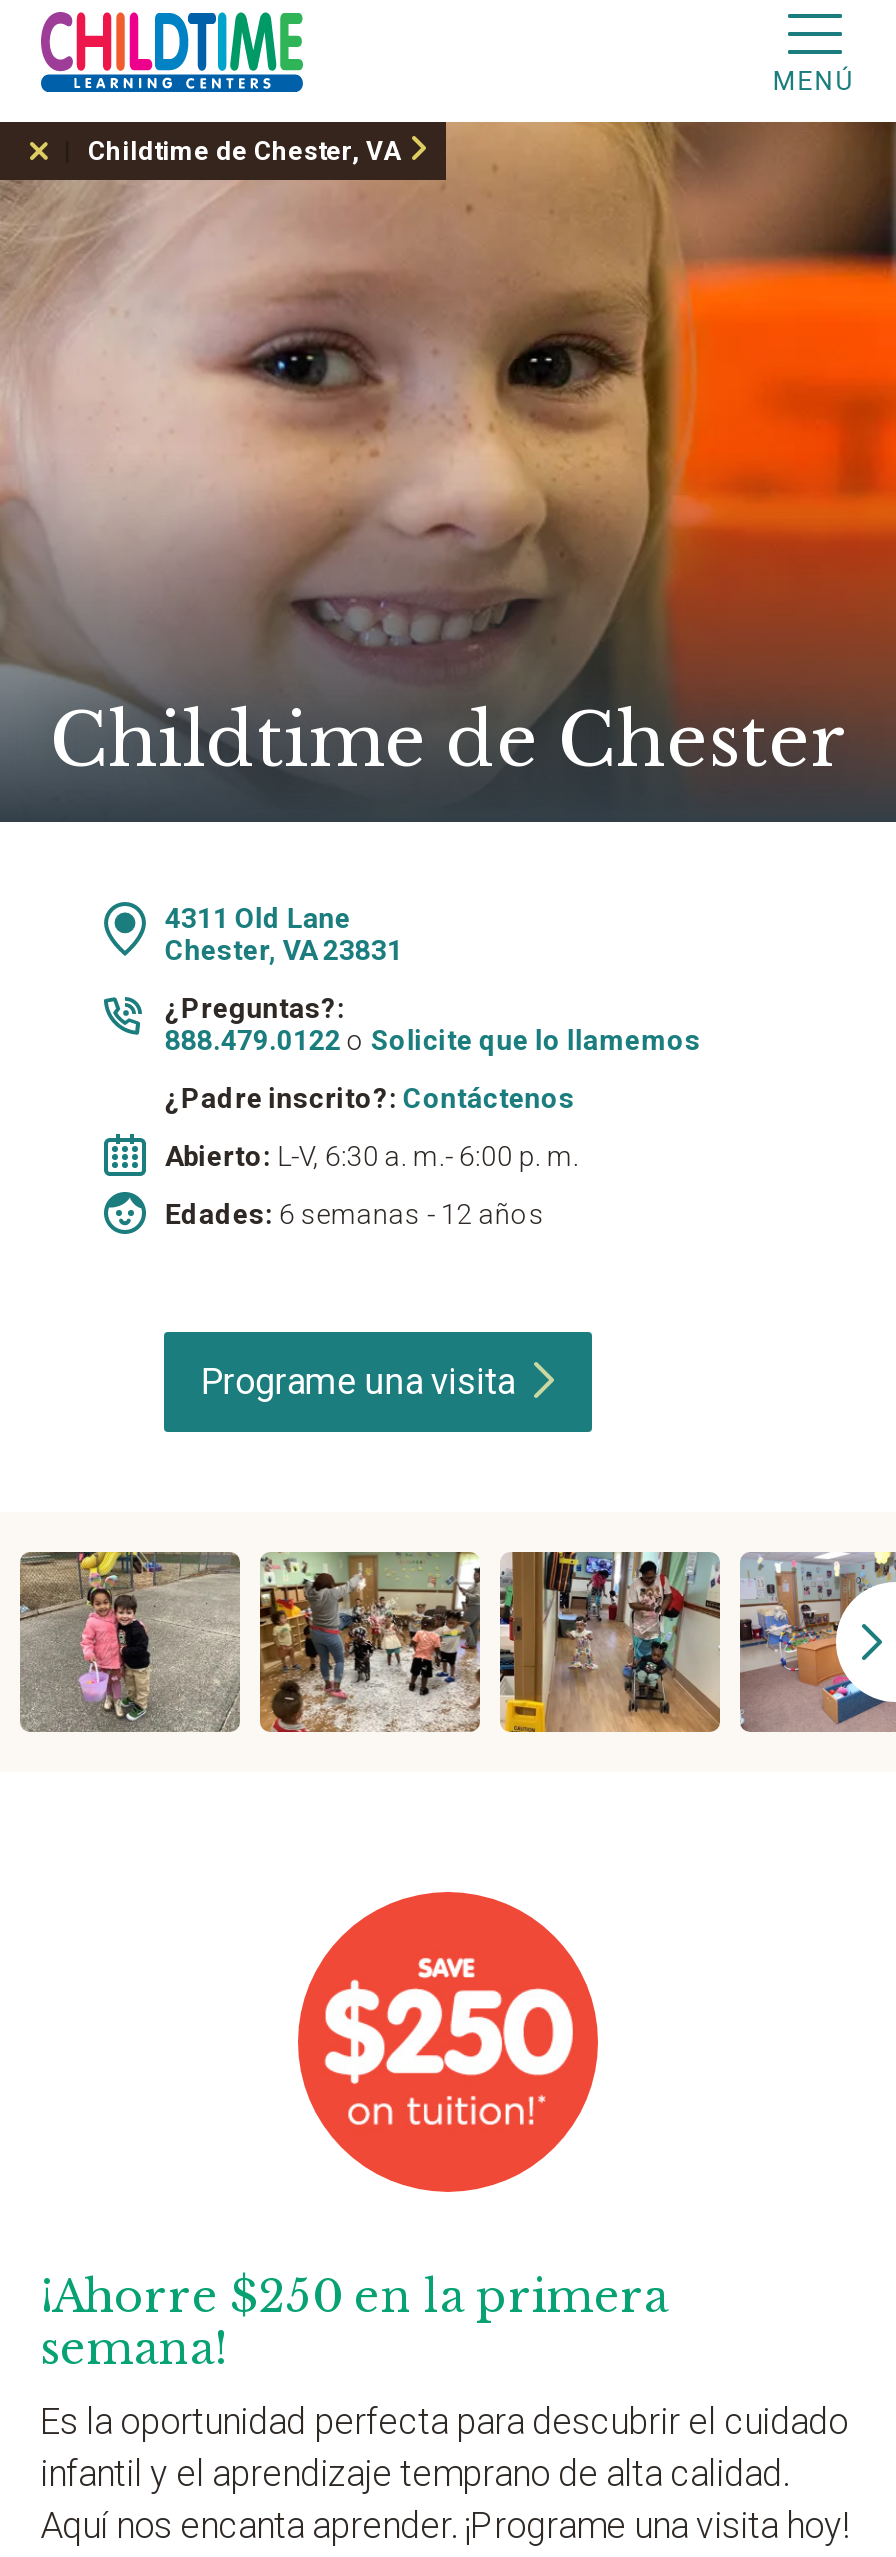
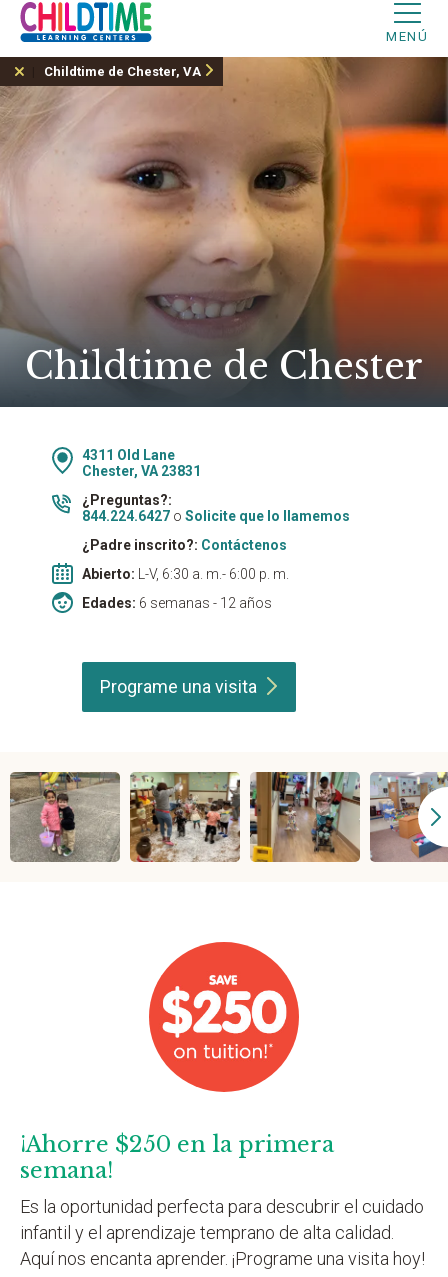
[165,1024,701,1056] 888.479.0122 o Solicite que lo llamemos -> [82,508,350,524] 844.224.6427 o Solicite que lo llamemos

